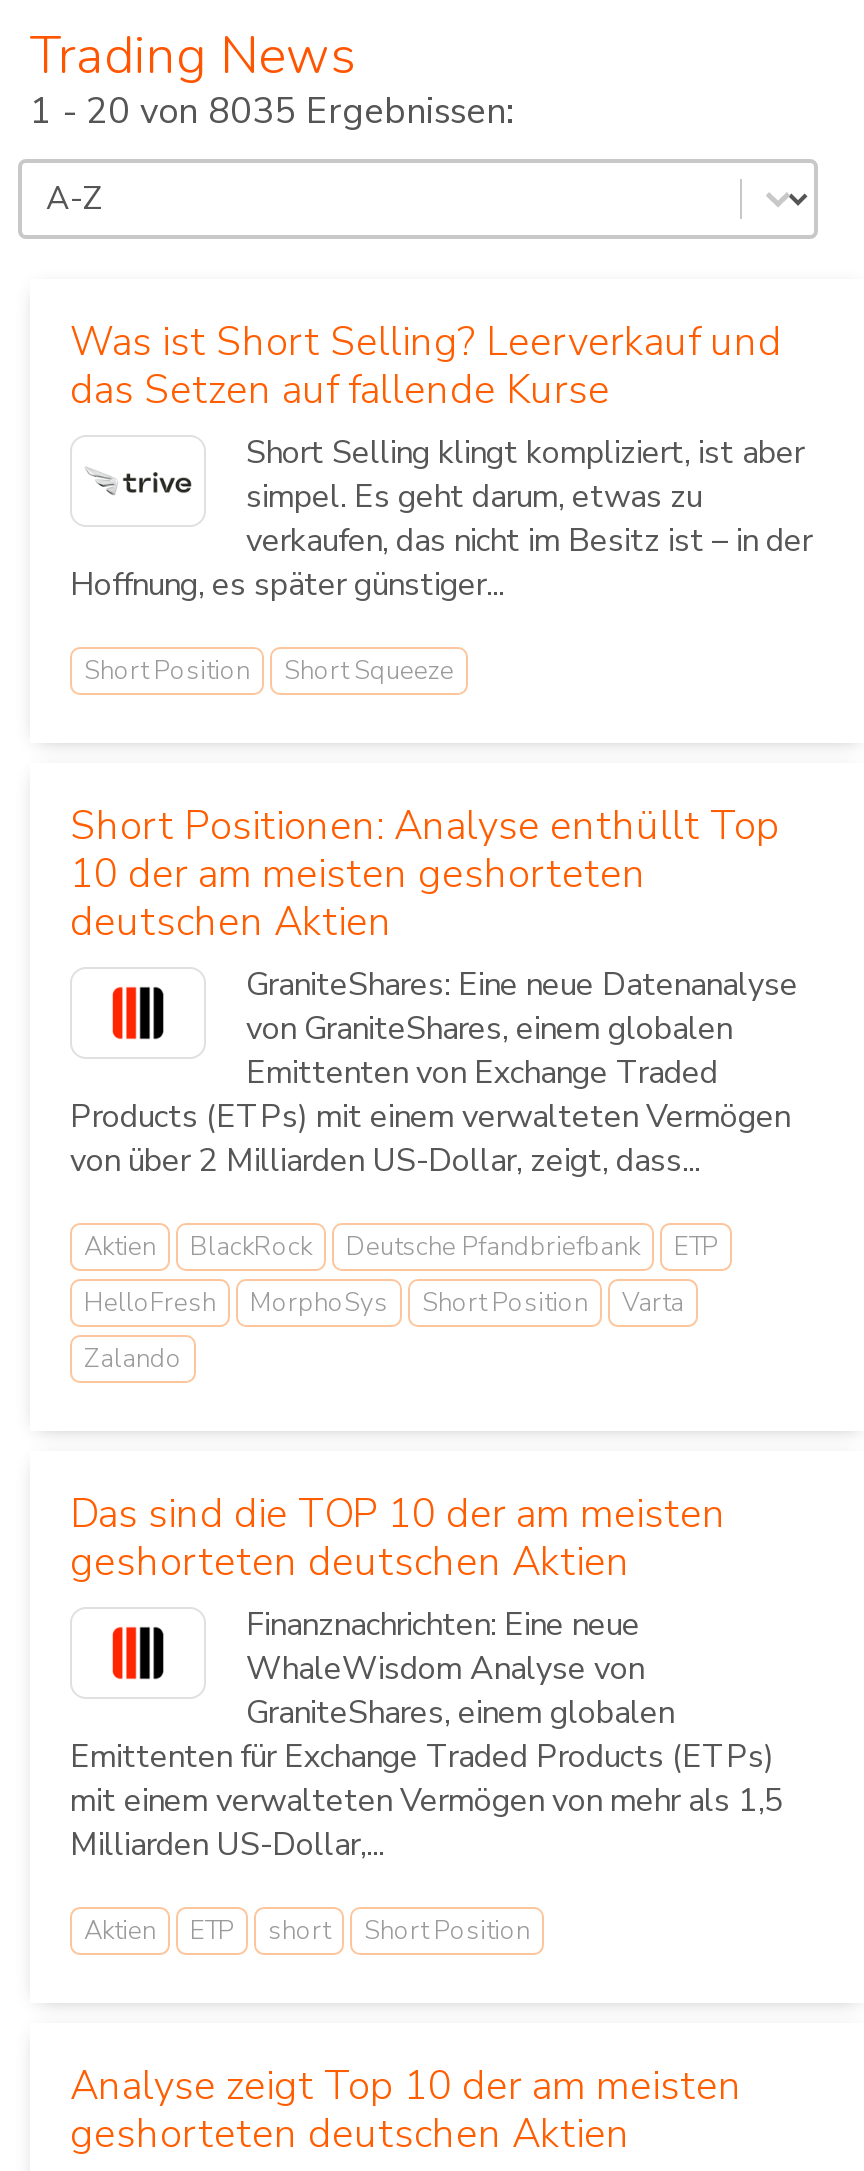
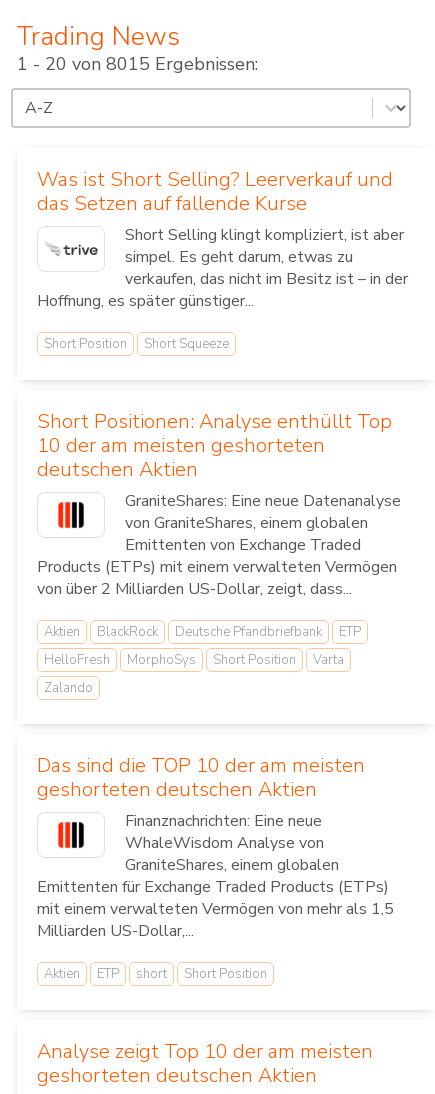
[30,87,512,135] 1 - 20 von 8035 Ergebnissen: -> [17,52,258,76] 1 - 20 von 8015 Ergebnissen:

